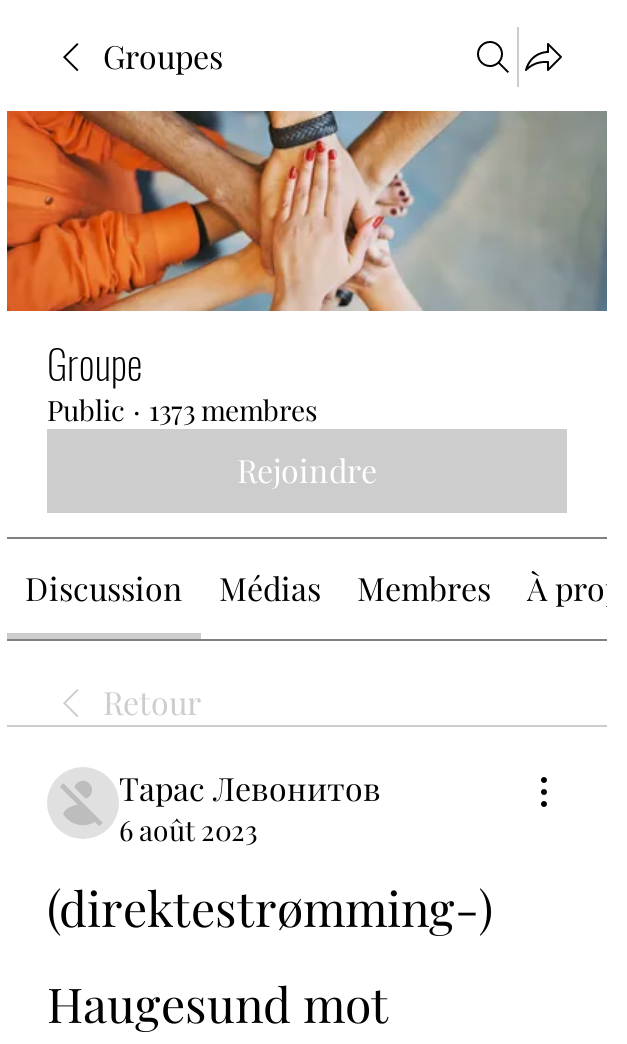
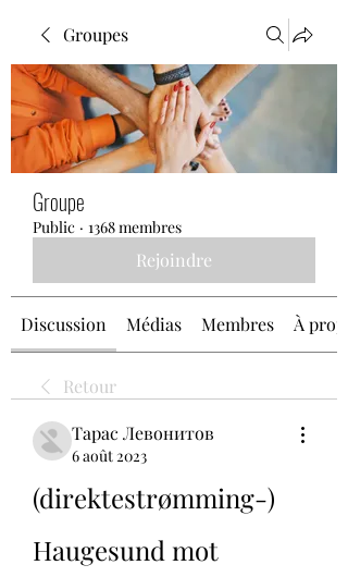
[47,391,317,429] Public · 1373 membres -> [33,217,182,237] Public · 1368 membres

